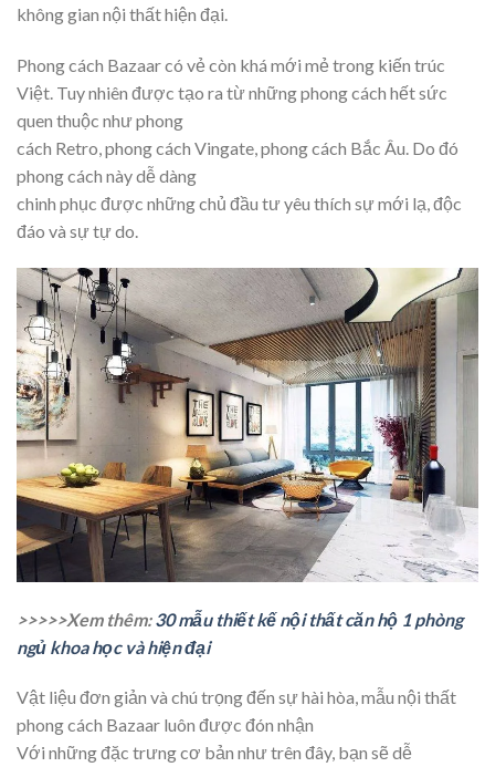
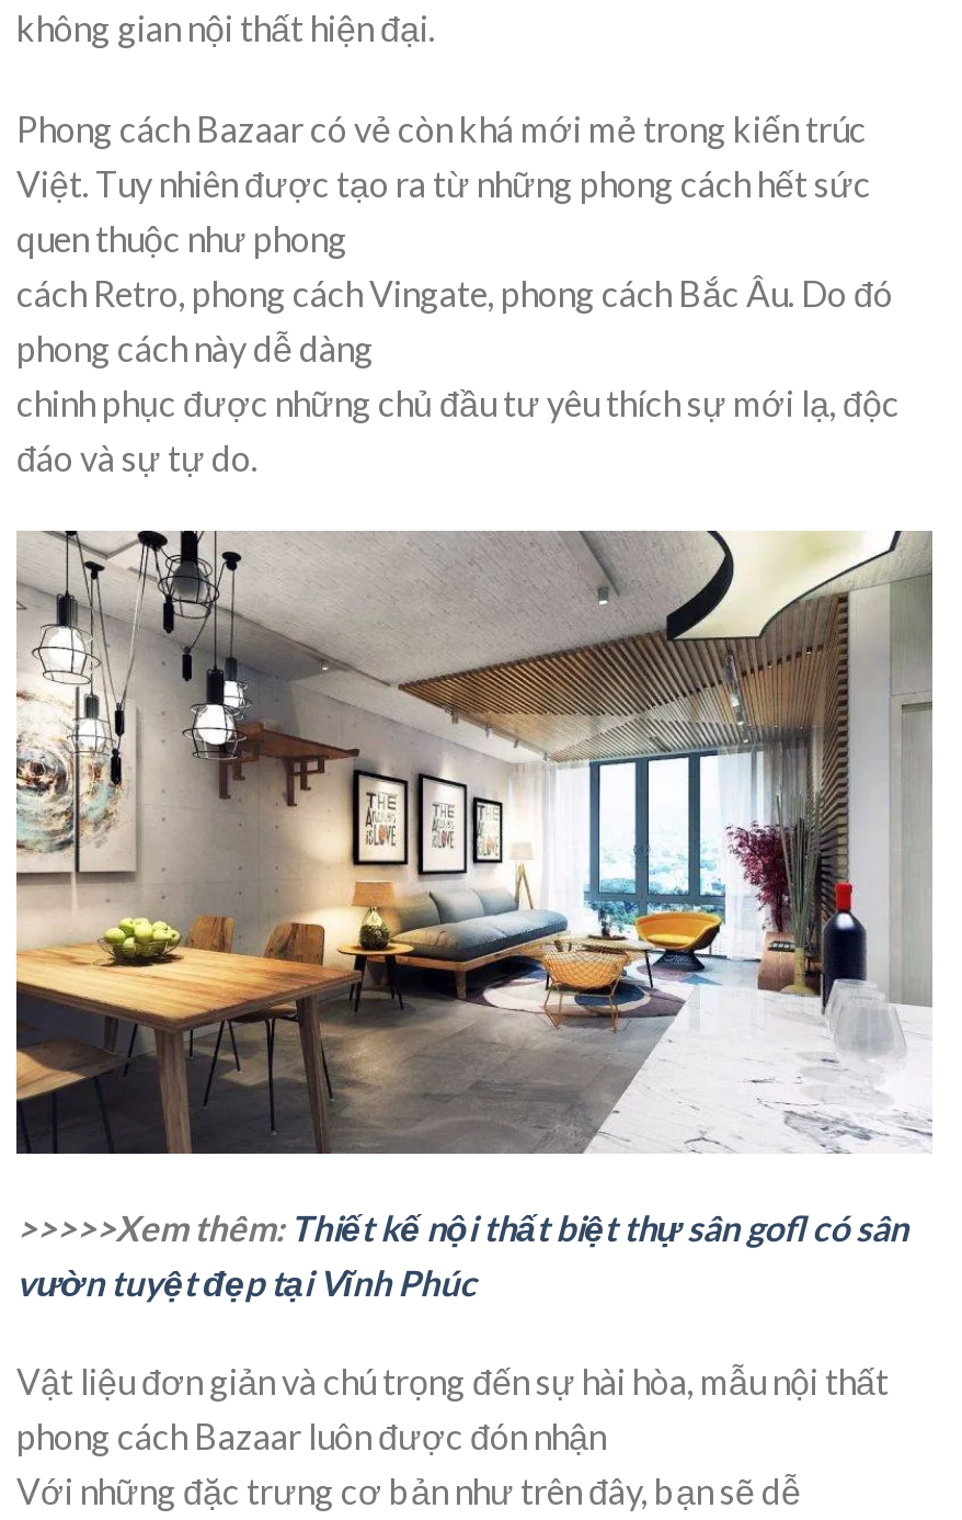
[17,608,463,657] >>>>>Xem thêm: 30 mẫu thiết kế nội thất căn hộ 1 phòng | ngủ khoa học và hiện đại -> [16,1205,908,1302] >>>>>Xem thêm: Thiết kế nội thất biệt thự sân gofl có sân | vườn tuyệt đẹp tại Vĩnh Phúc

